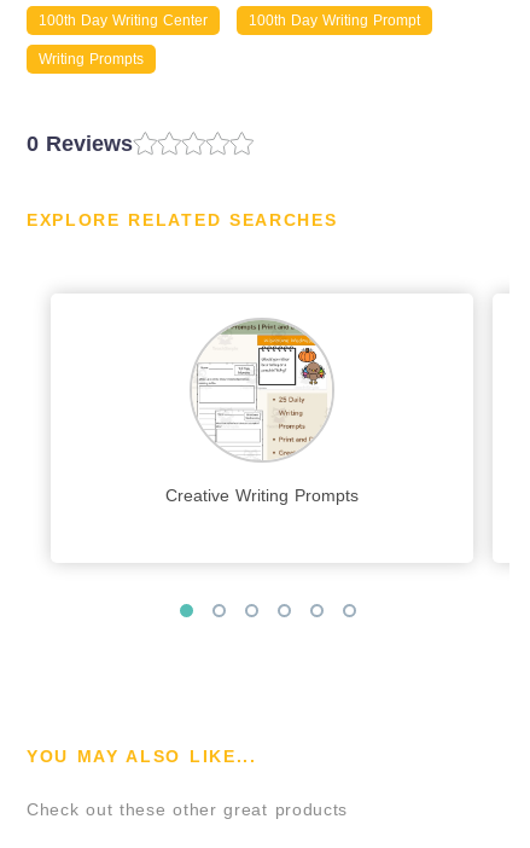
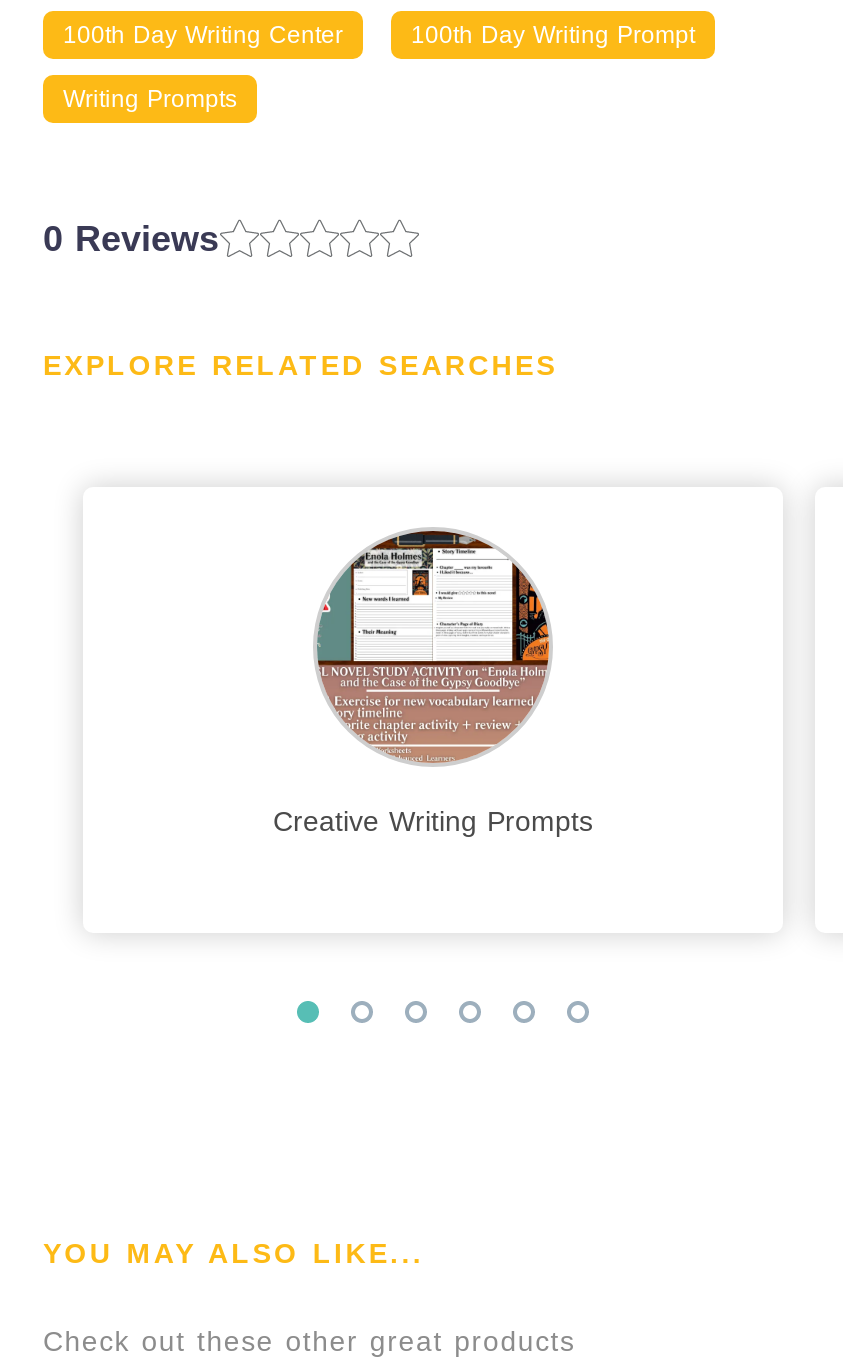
[192,320,332,460] [image] -> [315,529,551,765] [image]

